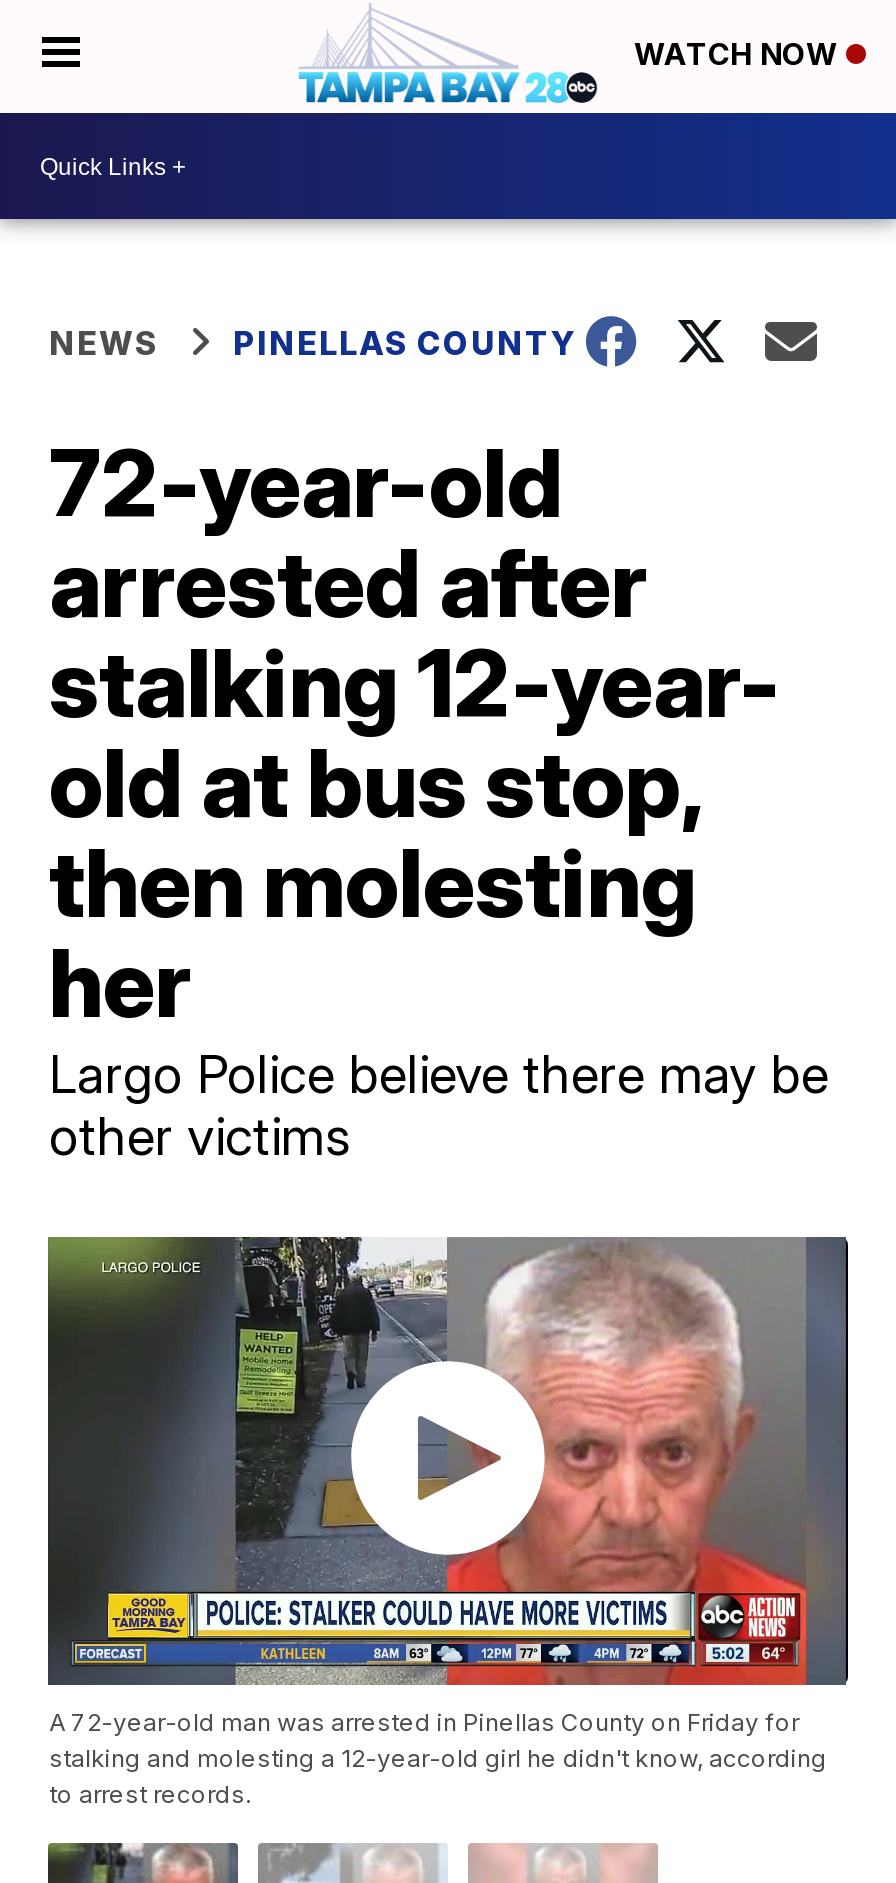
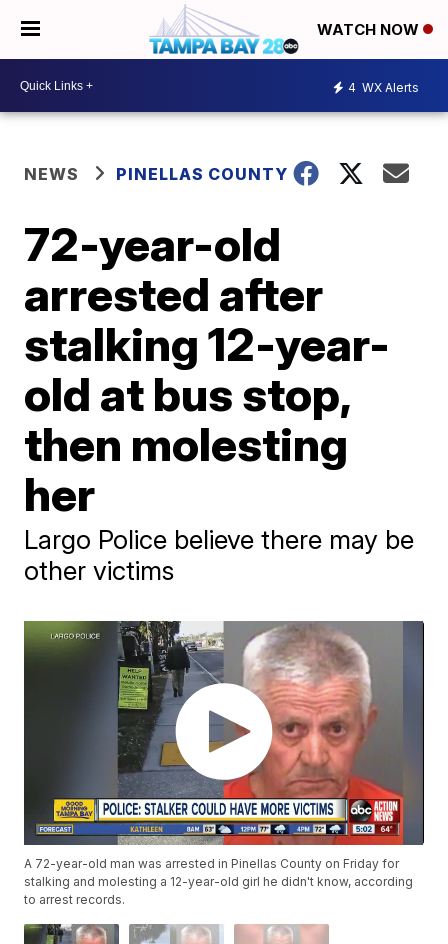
none -> [348,79,419,94] 4 WX Alerts

